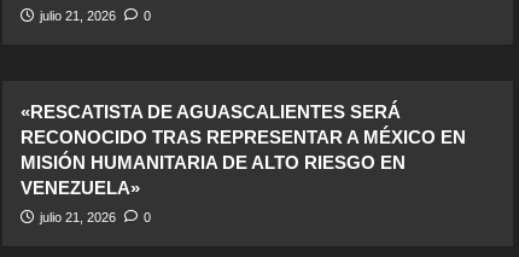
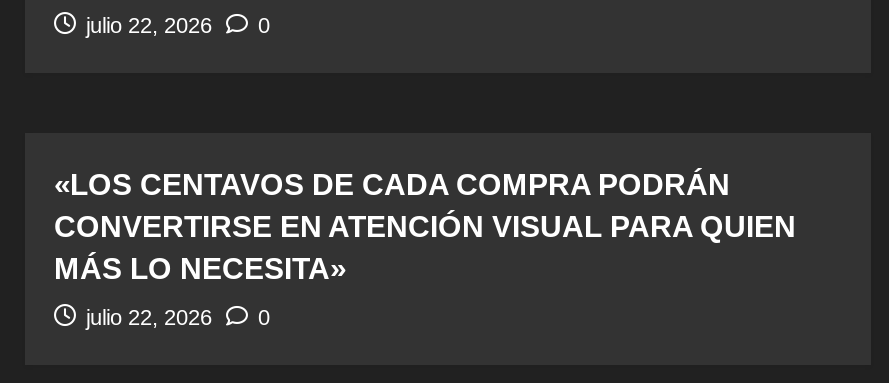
[39,9,150,23] julio 21, 2026 0 -> [86,13,270,37] julio 22, 2026 0
[20,102,465,198] «RESCATISTA DE AGUASCALIENTES SERÁ | RECONOCIDO TRAS REPRESENTAR A MÉXICO EN | MISIÓN HUMANITARIA DE ALTO RIESGO EN | VENEZUELA» -> [54,167,796,285] «LOS CENTAVOS DE CADA COMPRA PODRÁN | CONVERTIRSE EN ATENCIÓN VISUAL PARA QUIEN | MÁS LO NECESITA»
[39,210,150,225] julio 21, 2026 0 -> [86,305,270,329] julio 22, 2026 0

